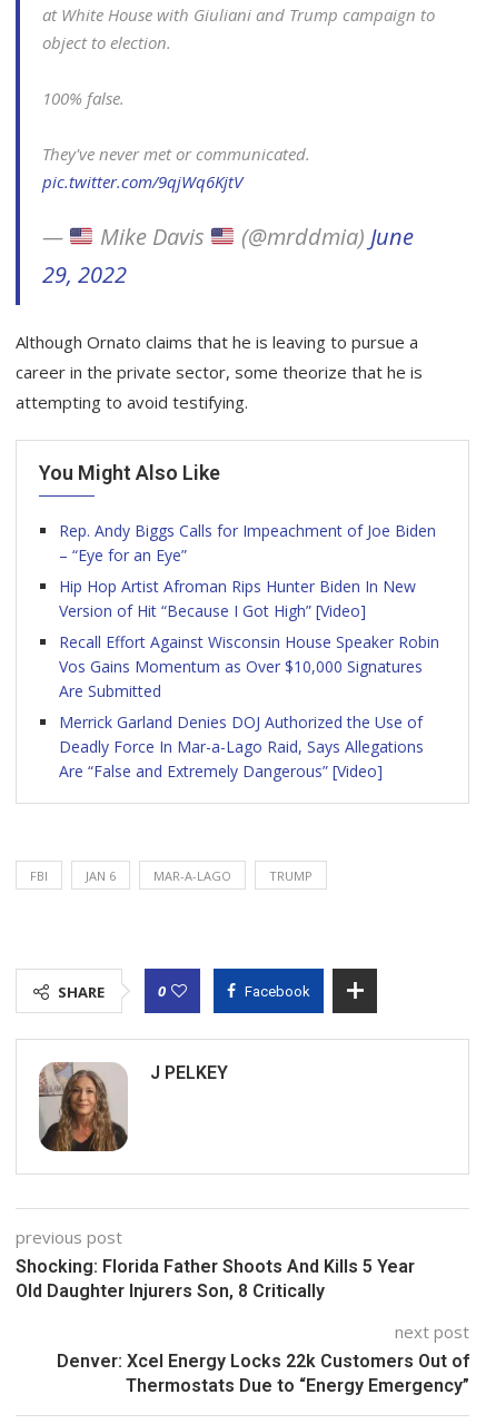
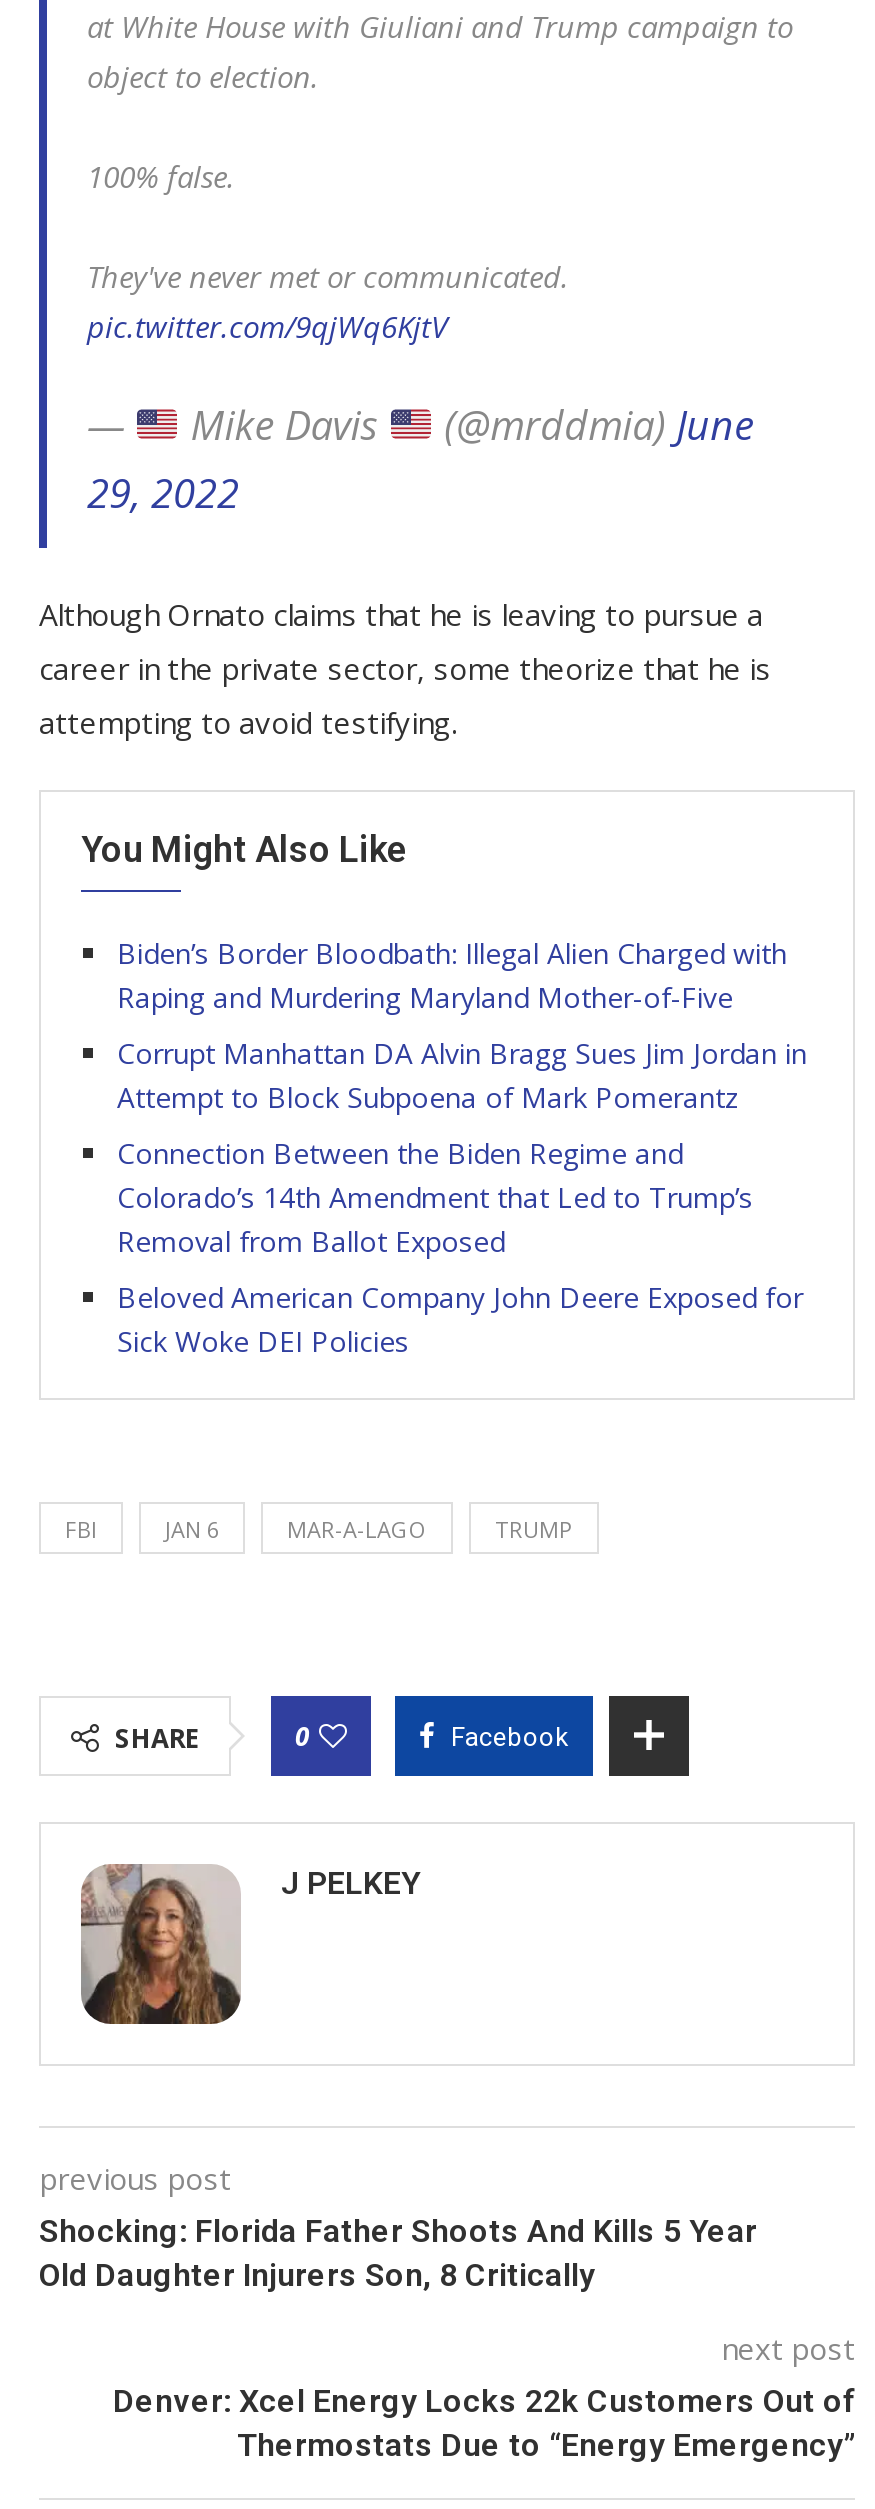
[59,520,436,565] Rep. Andy Biggs Calls for Impeachment of Joe Biden | – “Eye for an Eye” -> [117,934,787,1016] Biden’s Border Bloodbath: Illegal Alien Charged with | Raping and Murdering Maryland Mother-of-Five
[59,576,416,621] Hip Hop Artist Afroman Rips Hunter Biden In New | Version of Hit “Because I Got High” [Video] -> [117,1034,807,1116] Corrupt Manhattan DA Alvin Bragg Sues Jim Jordan in | Attempt to Block Subpoena of Mark Pomerantz
[59,631,439,701] Recall Effort Against Wisconsin House Speaker Robin | Vos Gains Momentum as Over $10,000 Signatures | Are Submitted -> [117,1134,753,1260] Connection Between the Biden Regime and | Colorado’s 14th Amendment that Led to Trump’s | Removal from Ballot Exposed
[59,711,424,781] Merrick Garland Denies DOJ Authorized the Use of | Deadly Force In Mar-a-Lago Raid, Says Allegations | Are “False and Extremely Dangerous” [Video] -> [117,1278,803,1360] Beloved American Company John Deere Exposed for | Sick Woke DEI Policies

